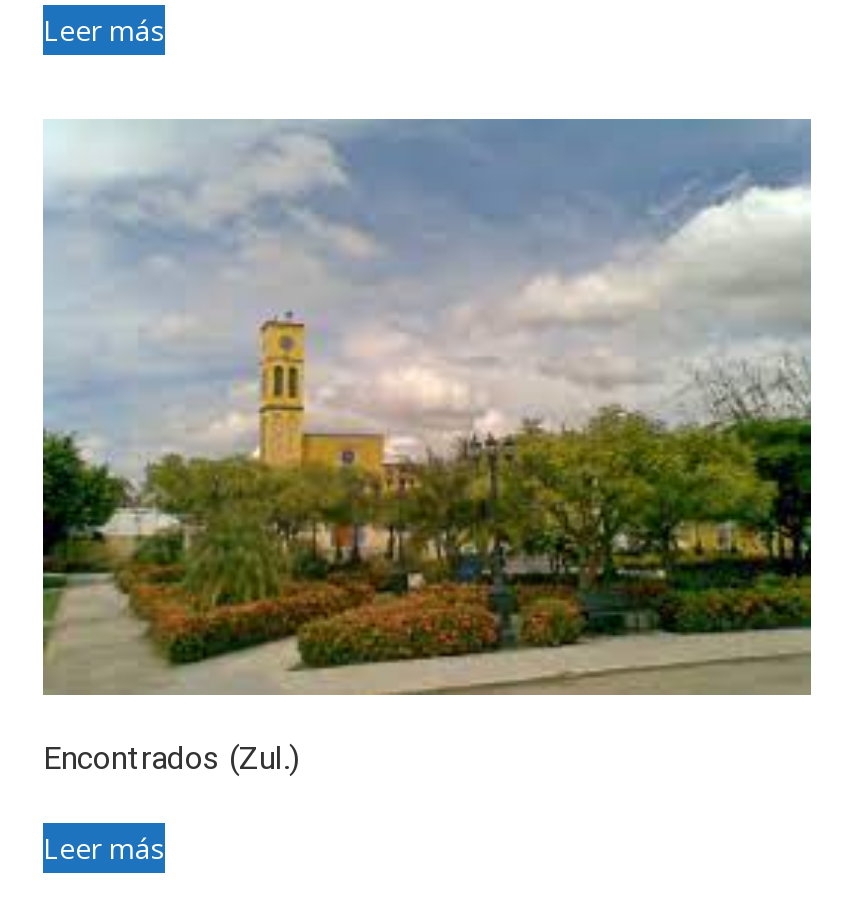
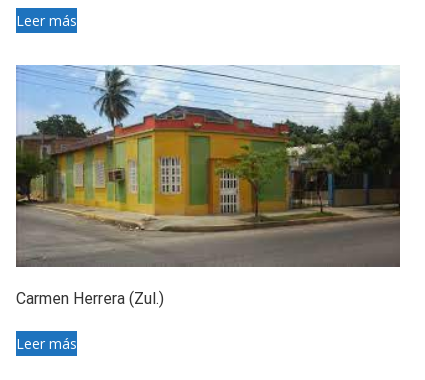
[43,119,811,777] [image] | Encontrados (Zul.) -> [16,65,400,308] [image] | Carmen Herrera (Zul.)

